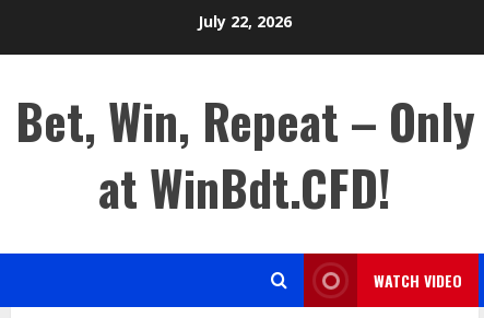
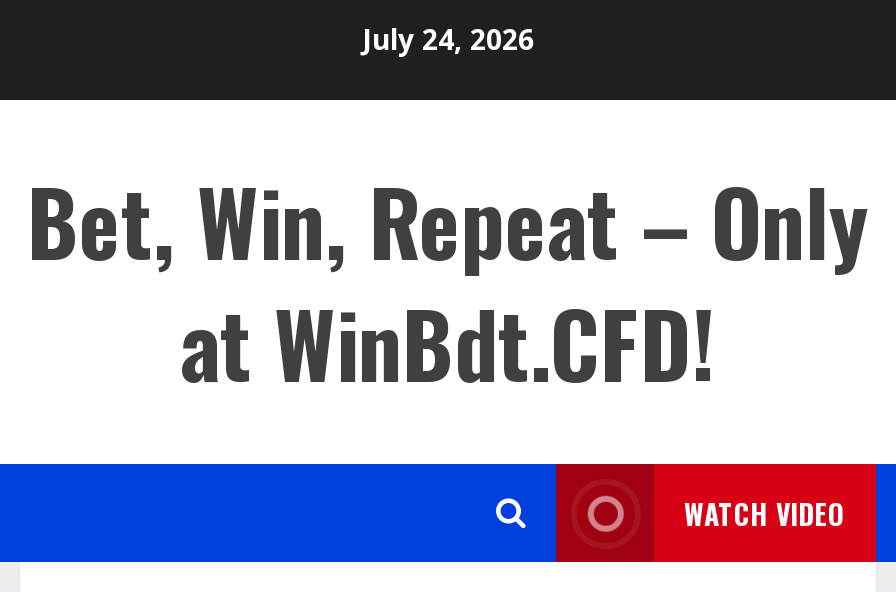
[198,11,292,31] July 22, 2026 -> [362,20,534,58] July 24, 2026

